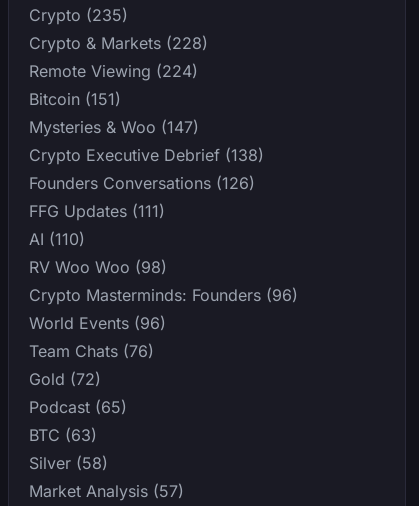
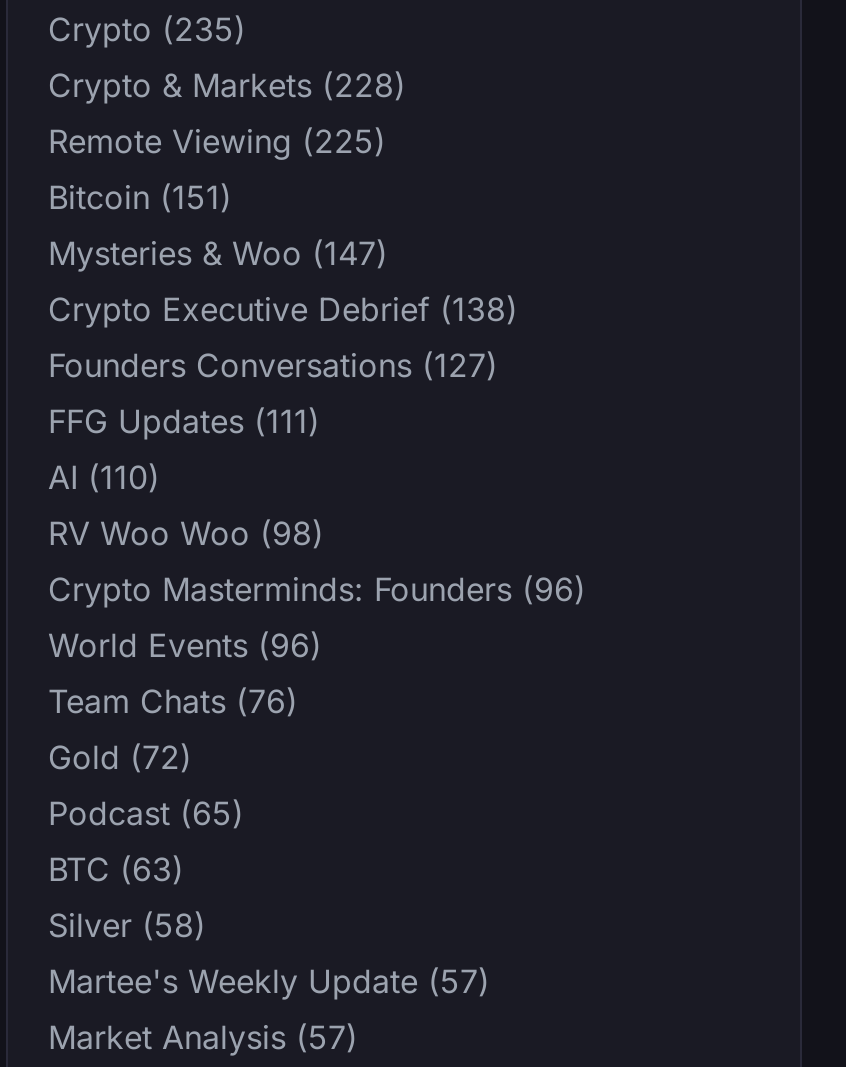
[29,61,198,81] Remote Viewing (224) -> [48,121,386,161] Remote Viewing (225)
[29,173,255,193] Founders Conversations (126) -> [48,345,498,385] Founders Conversations (127)
none -> [48,961,490,1001] Martee's Weekly Update (57)

